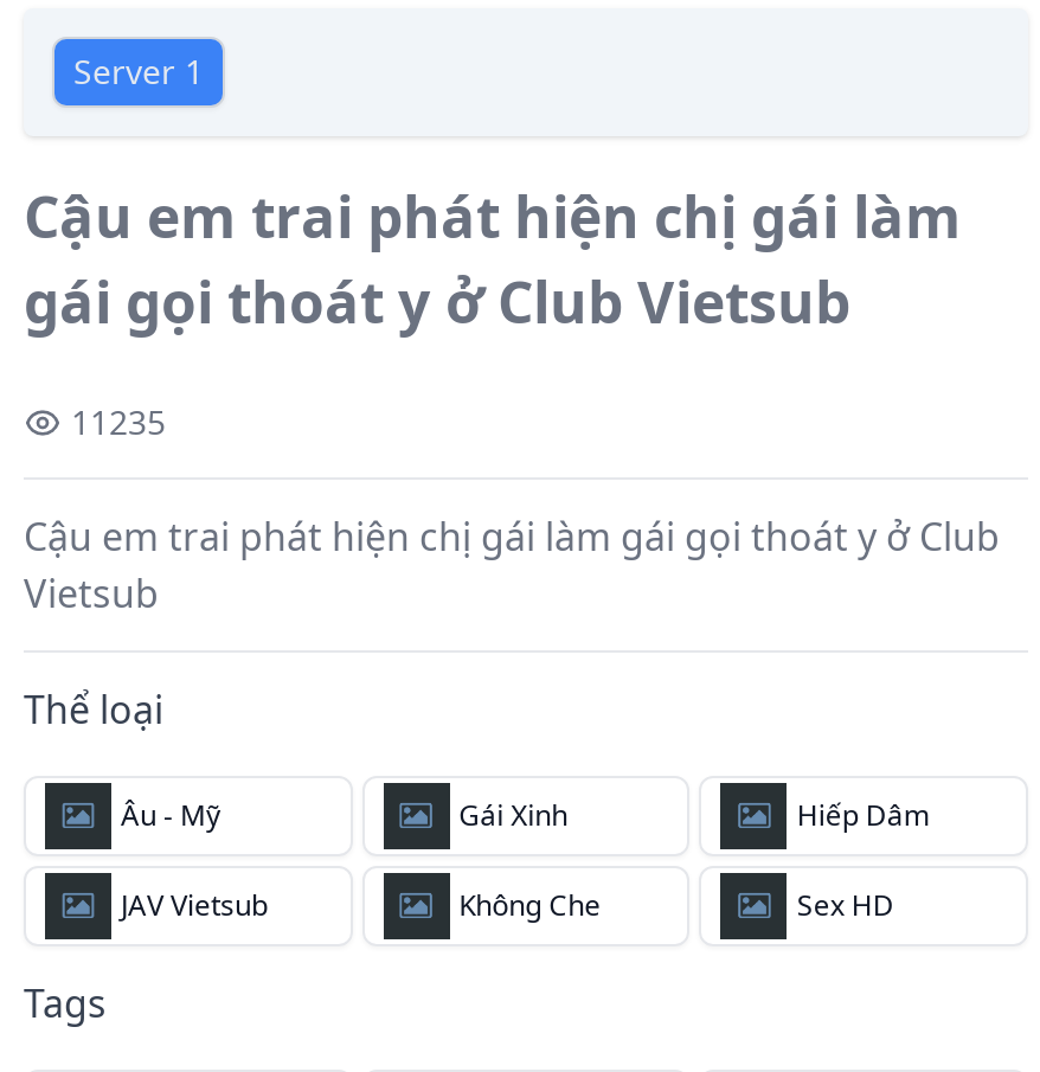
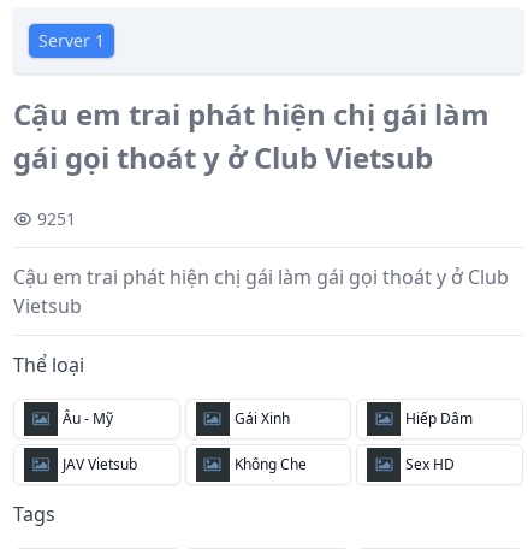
[71,398,166,443] 11235 -> [37,206,76,229] 9251

